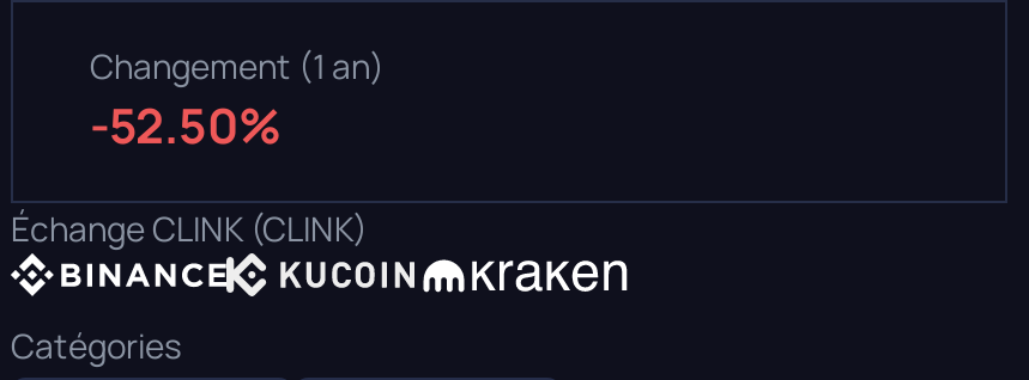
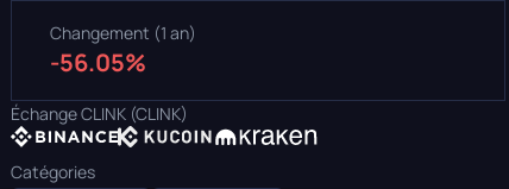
[90,93,282,158] -52.50% -> [50,46,146,78] -56.05%

